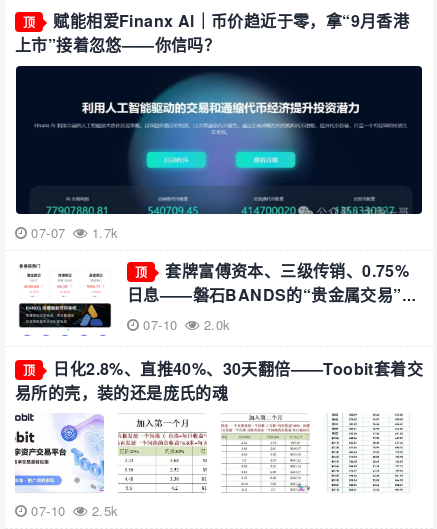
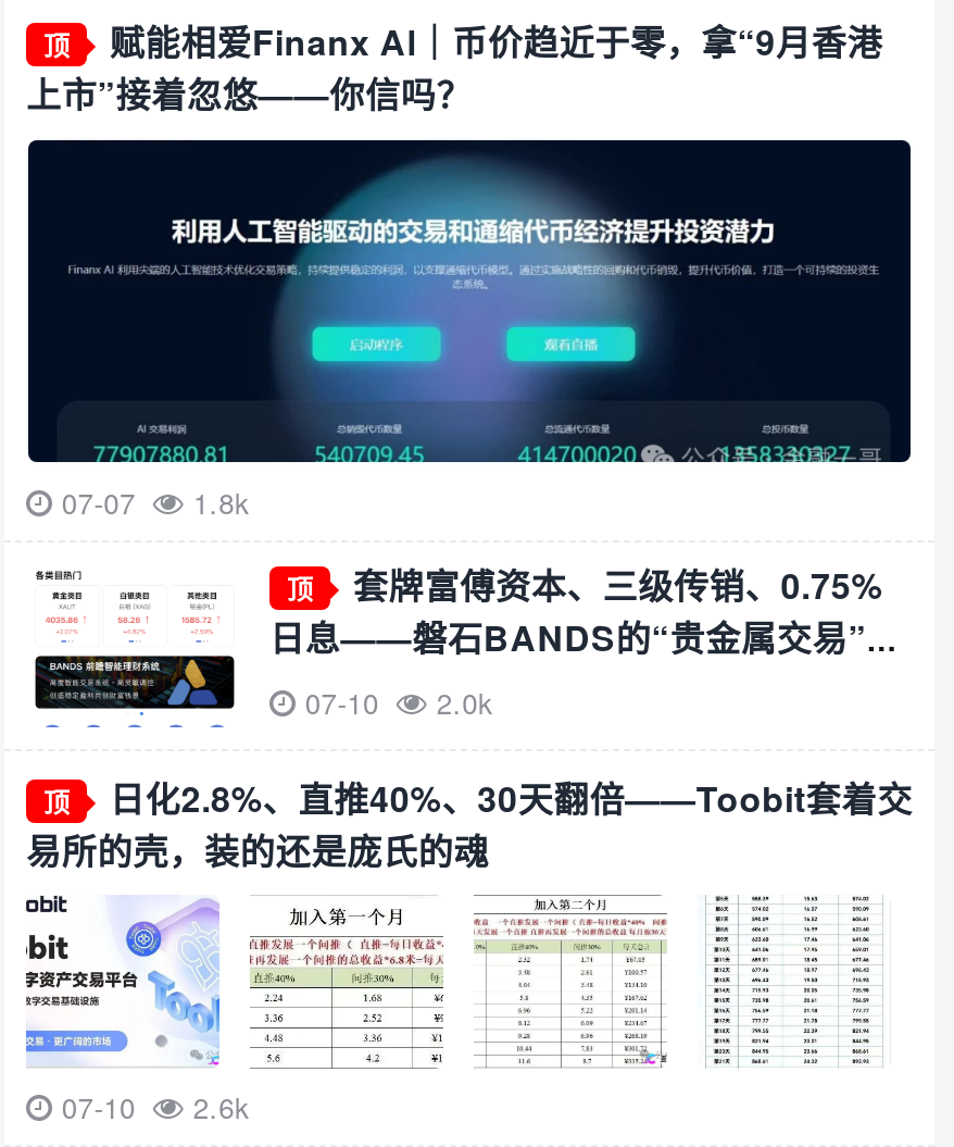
[31,223,118,242] 07-07 1.7k -> [62,482,251,523] 07-07 1.8k
[31,501,118,520] 07-10 2.5k -> [62,1086,251,1127] 07-10 2.6k

